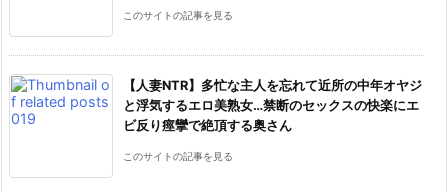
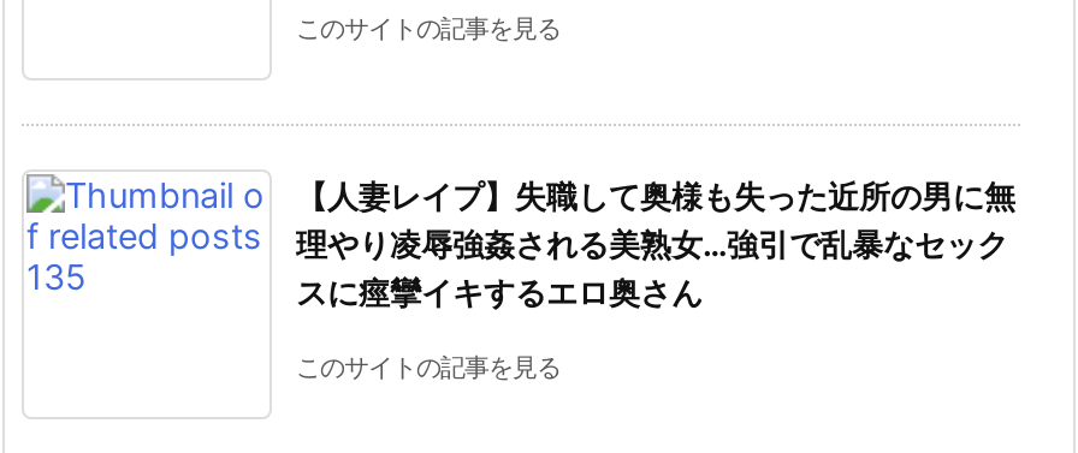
[123,78,422,133] 【人妻NTR】多忙な主人を忘れて近所の中年オヤジ | と浮気するエロ美熟女…禁断のセックスの快楽にエ | ビ反り痙攣で絶頂する奥さん -> [296,179,1015,311] 【人妻レイプ】失職して奥様も失った近所の男に無 | 理やり凌辱強姦される美熟女…強引で乱暴なセック | スに痙攣イキするエロ奥さん

